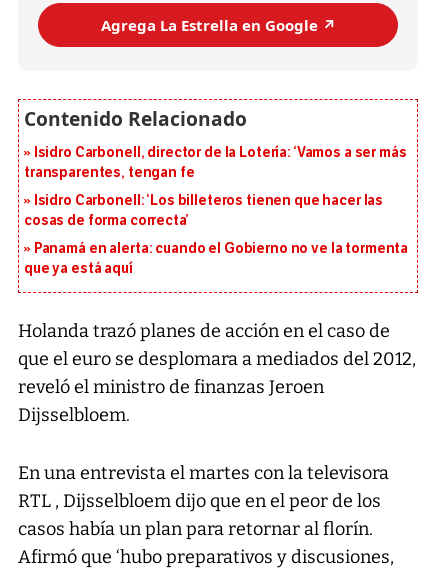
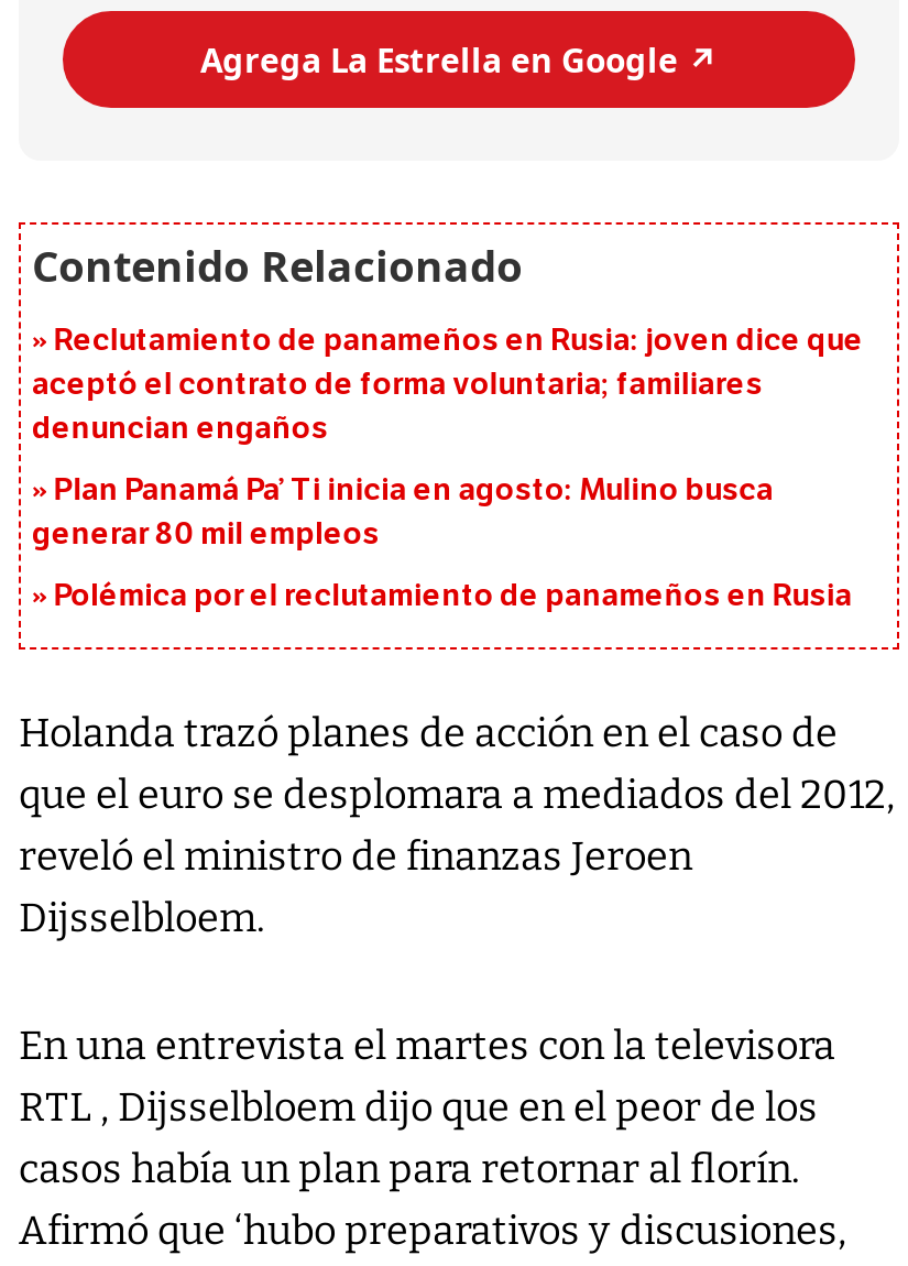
[24,144,407,181] Isidro Carbonell, director de la Lotería: ‘Vamos a ser más | transparentes, tengan fe -> [32,323,863,448] Reclutamiento de panameños en Rusia: joven dice que | aceptó el contrato de forma voluntaria; familiares | denuncian engaños
[24,192,383,229] Isidro Carbonell: ‘Los billeteros tienen que hacer las | cosas de forma correcta’ -> [32,472,774,554] Plan Panamá Pa’ Ti inicia en agosto: Mulino busca | generar 80 mil empleos
[24,240,408,277] Panamá en alerta: cuando el Gobierno no ve la tormenta | que ya está aquí -> [53,578,852,615] Polémica por el reclutamiento de panameños en Rusia

